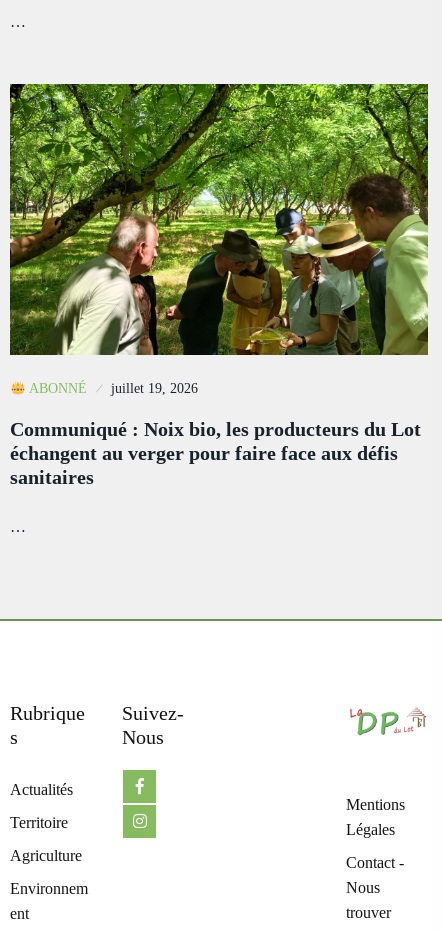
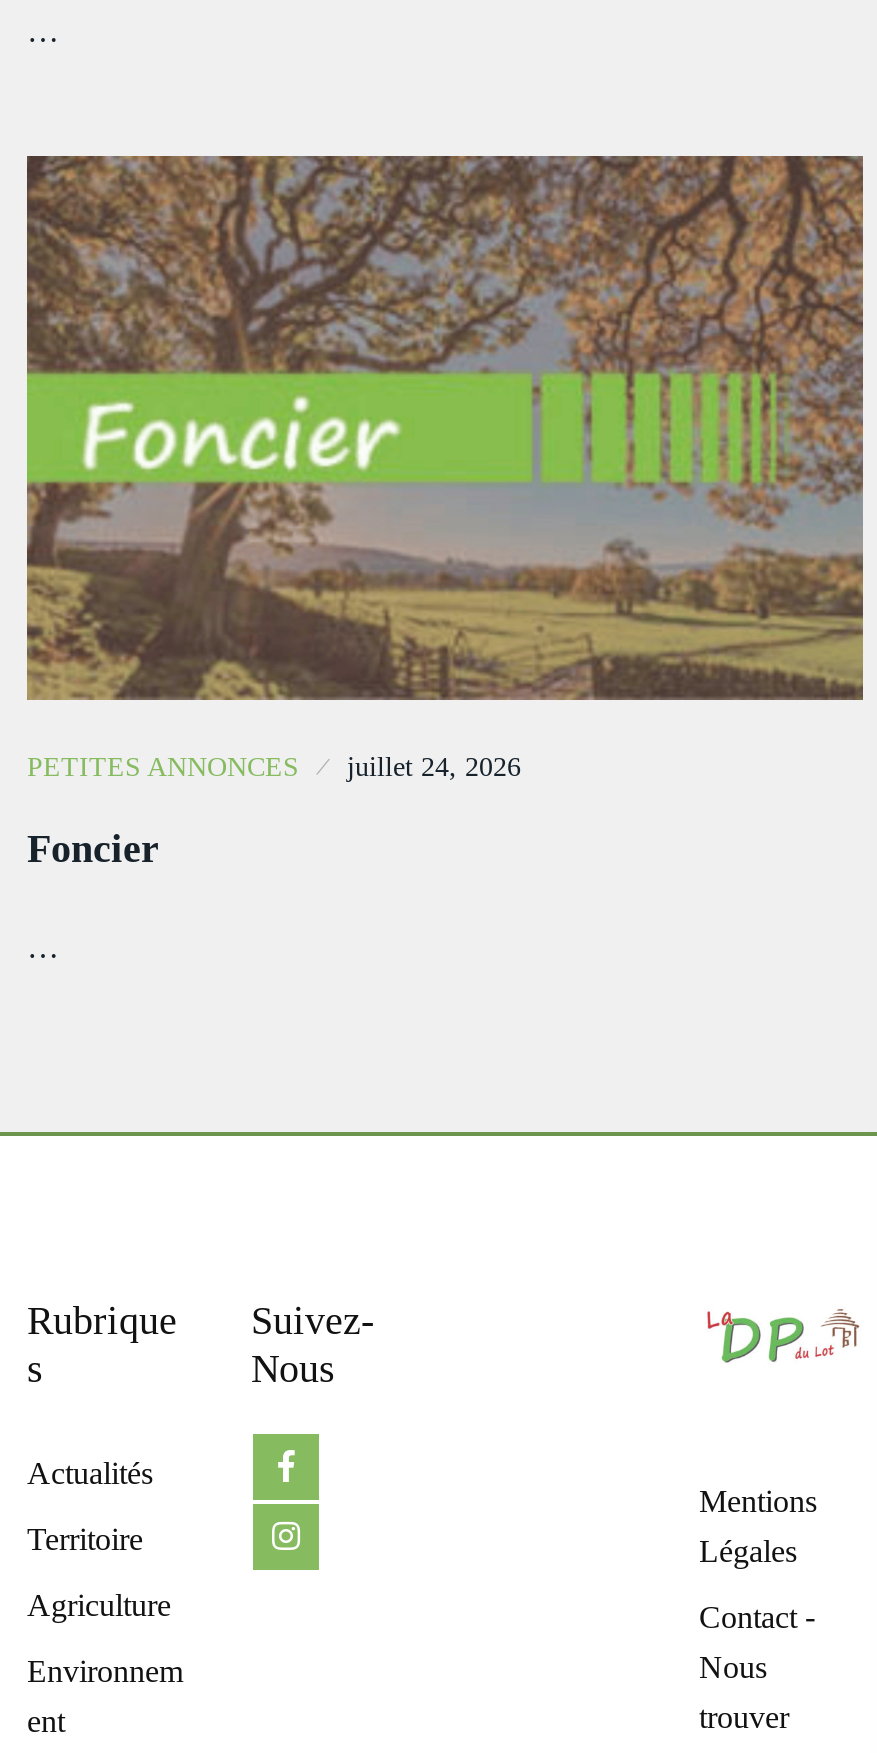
[9,83,429,396] [image] | ABONNÉ | juillet 19, 2026 -> [25,153,865,782] [image] | PETITES ANNONCES | juillet 24, 2026
[10,418,421,488] Communiqué : Noix bio, les producteurs du Lot | échangent au verger pour faire face aux défis | sanitaires -> [27,826,159,870] Foncier

